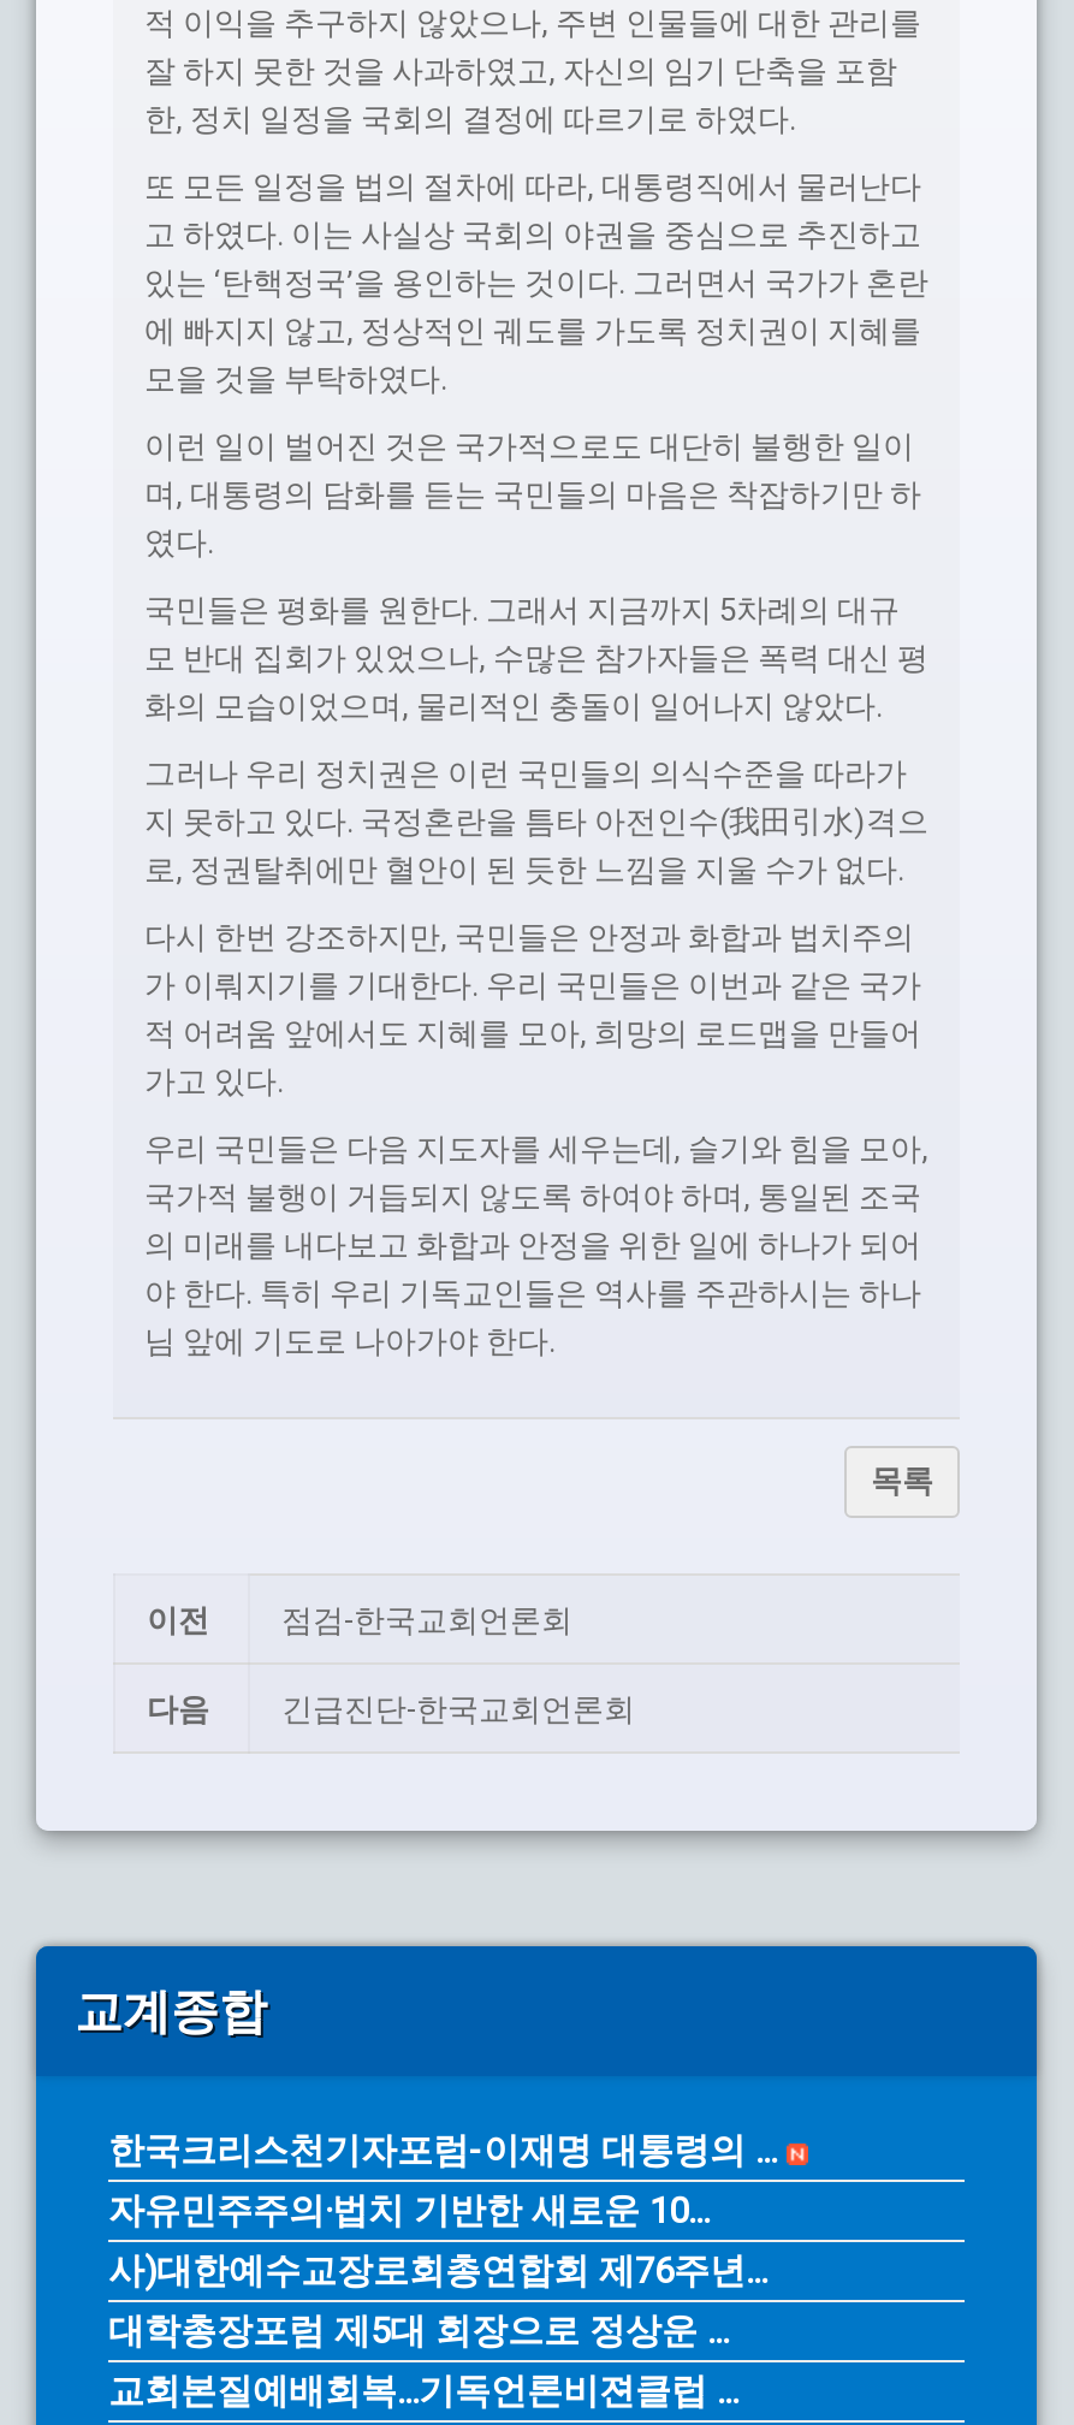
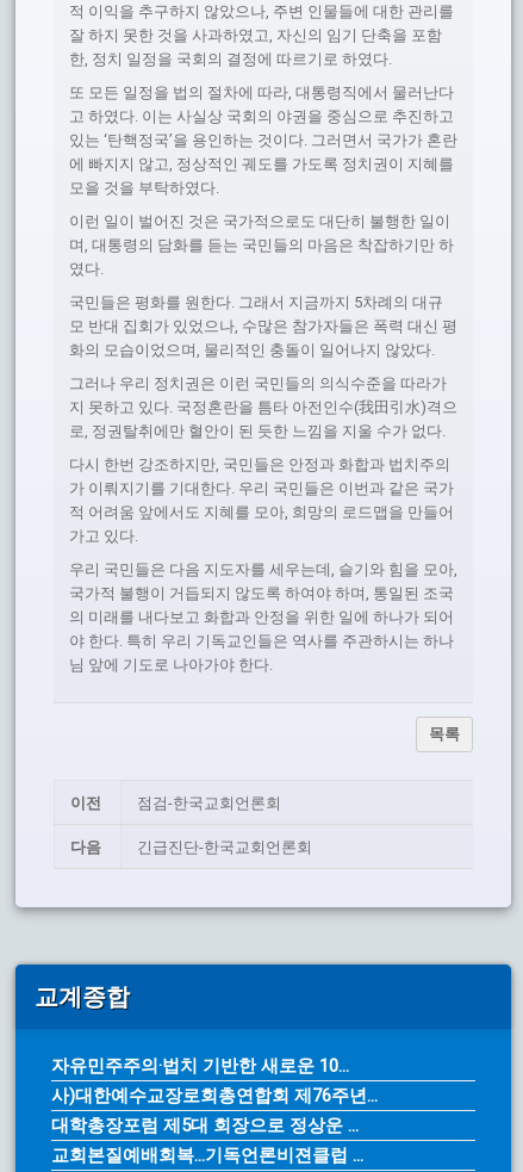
[108,2130,777,2174] 한국크리스천기자포럼-이재명 대통령의 ... -> none

